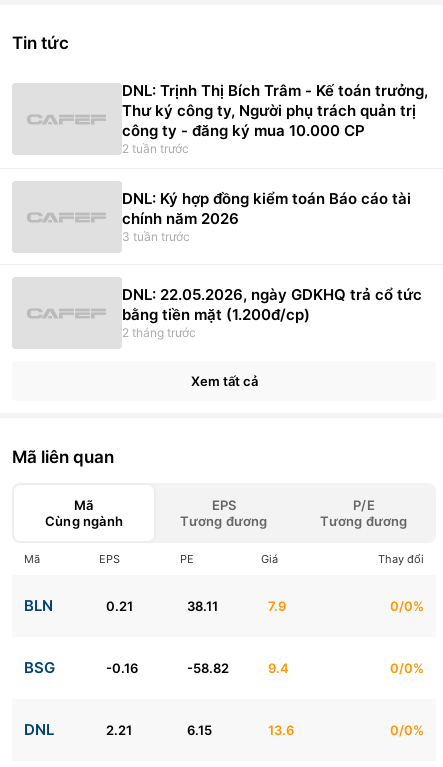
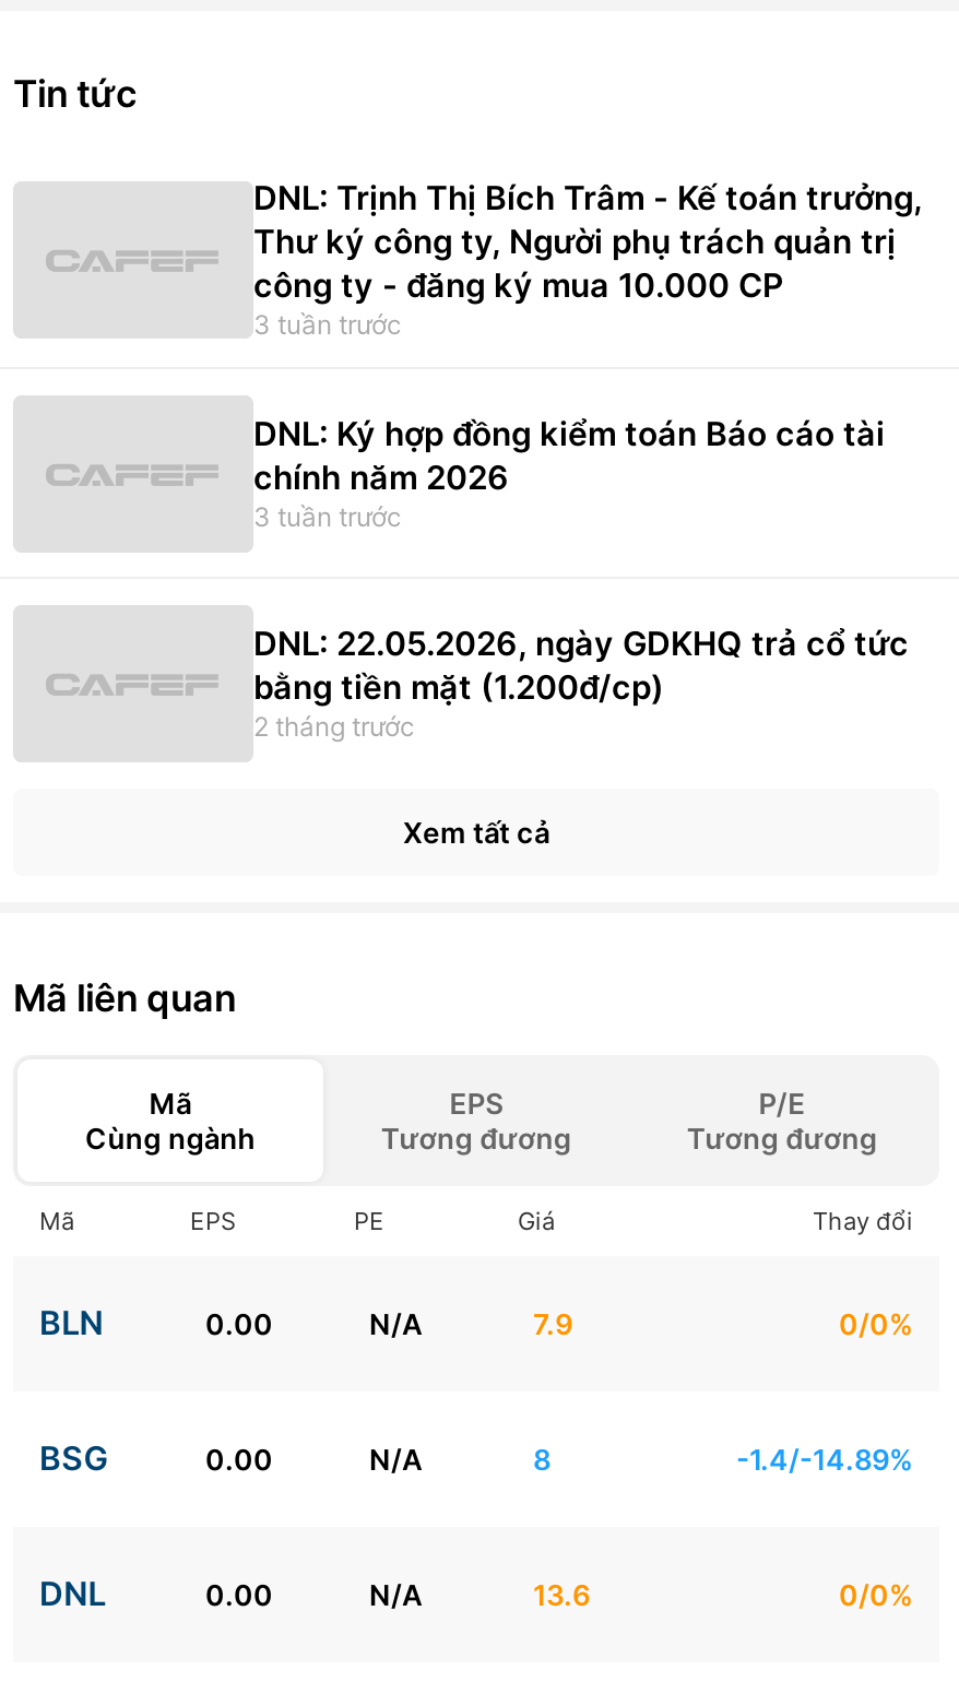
[122,141,189,156] 2 tuần trước -> [253,309,402,342] 3 tuần trước
[106,598,218,614] 0.21 | 38.11 -> [205,1306,422,1341] 0.00 | N/A
[106,660,424,676] -0.16 | -58.82 | 9.4 | 0/0% -> [205,1441,913,1476] 0.00 | N/A | 8 | -1.4/-14.89%
[106,722,212,738] 2.21 | 6.15 -> [205,1576,422,1611] 0.00 | N/A

